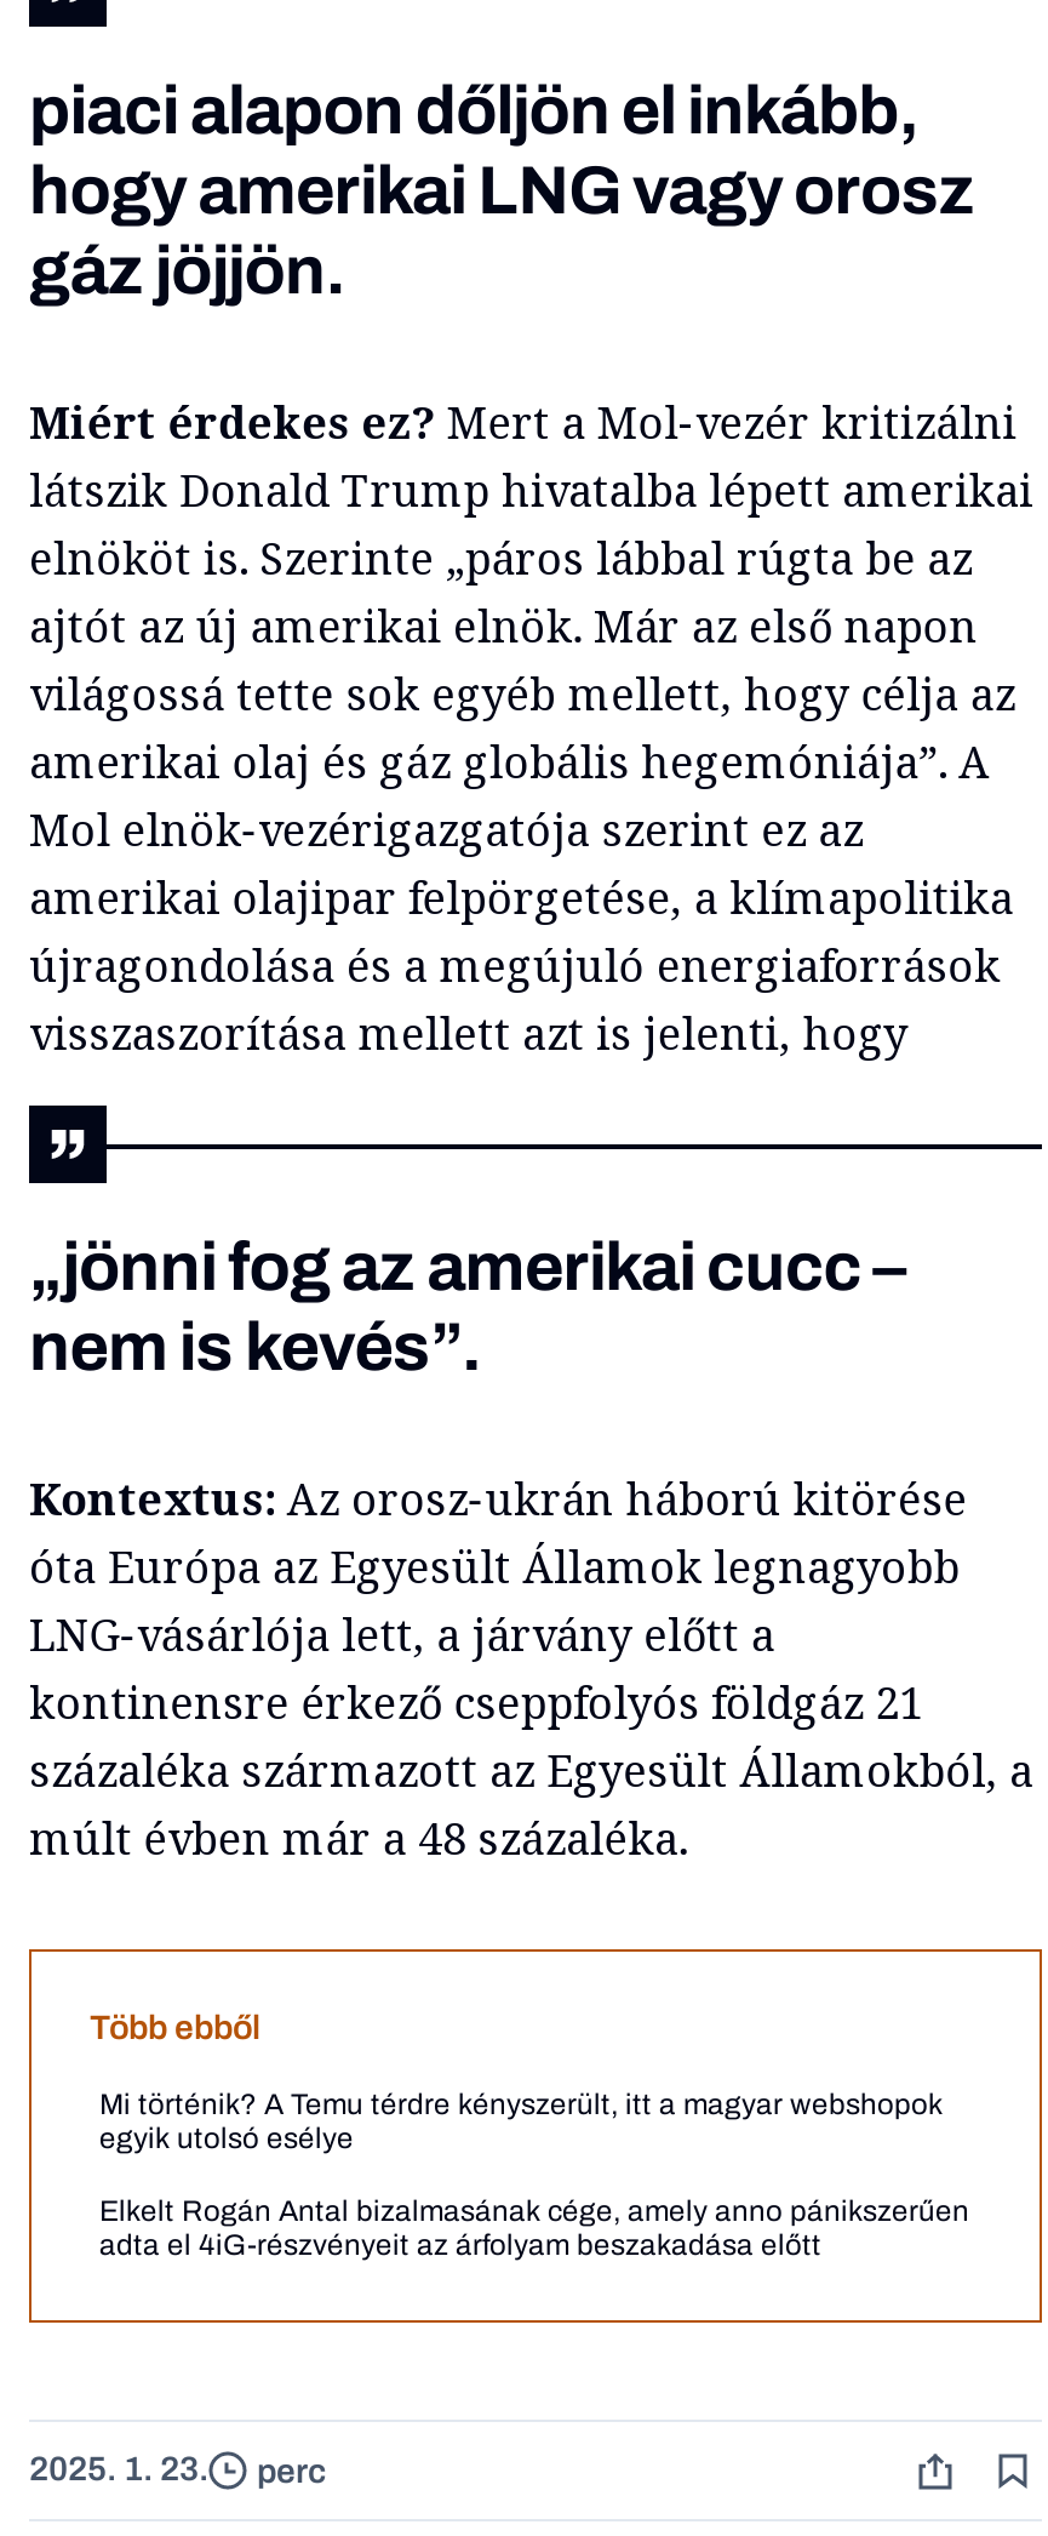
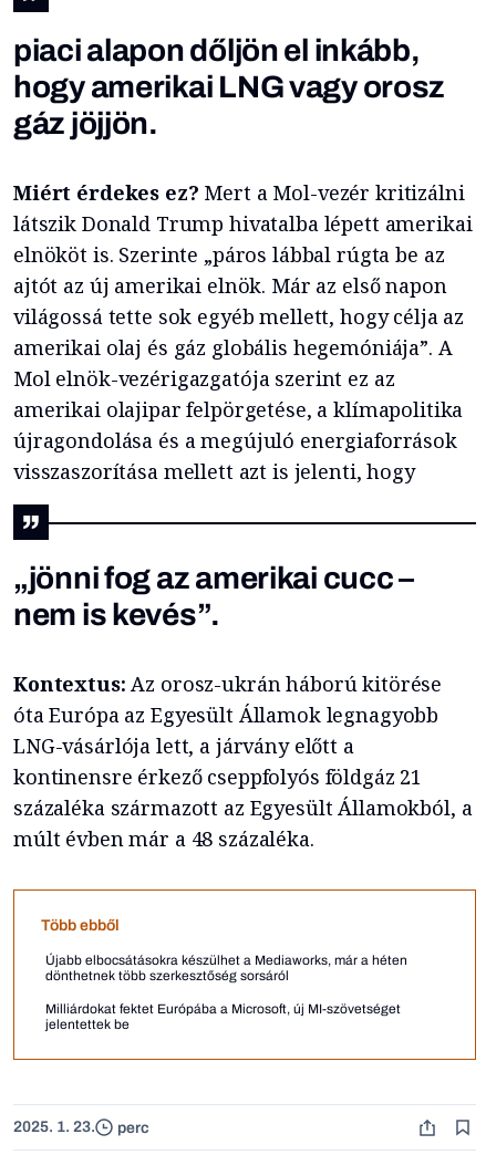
[99,2088,943,2156] Mi történik? A Temu térdre kényszerült, itt a magyar webshopok | egyik utolsó esélye -> [45,953,407,984] Újabb elbocsátásokra készülhet a Mediaworks, már a héten | dönthetnek több szerkesztőség sorsáról
[99,2194,969,2262] Elkelt Rogán Antal bizalmasának cége, amely anno pánikszerűen | adta el 4iG-részvényeit az árfolyam beszakadása előtt -> [45,1001,401,1032] Milliárdokat fektet Európába a Microsoft, új MI-szövetséget | jelentettek be

